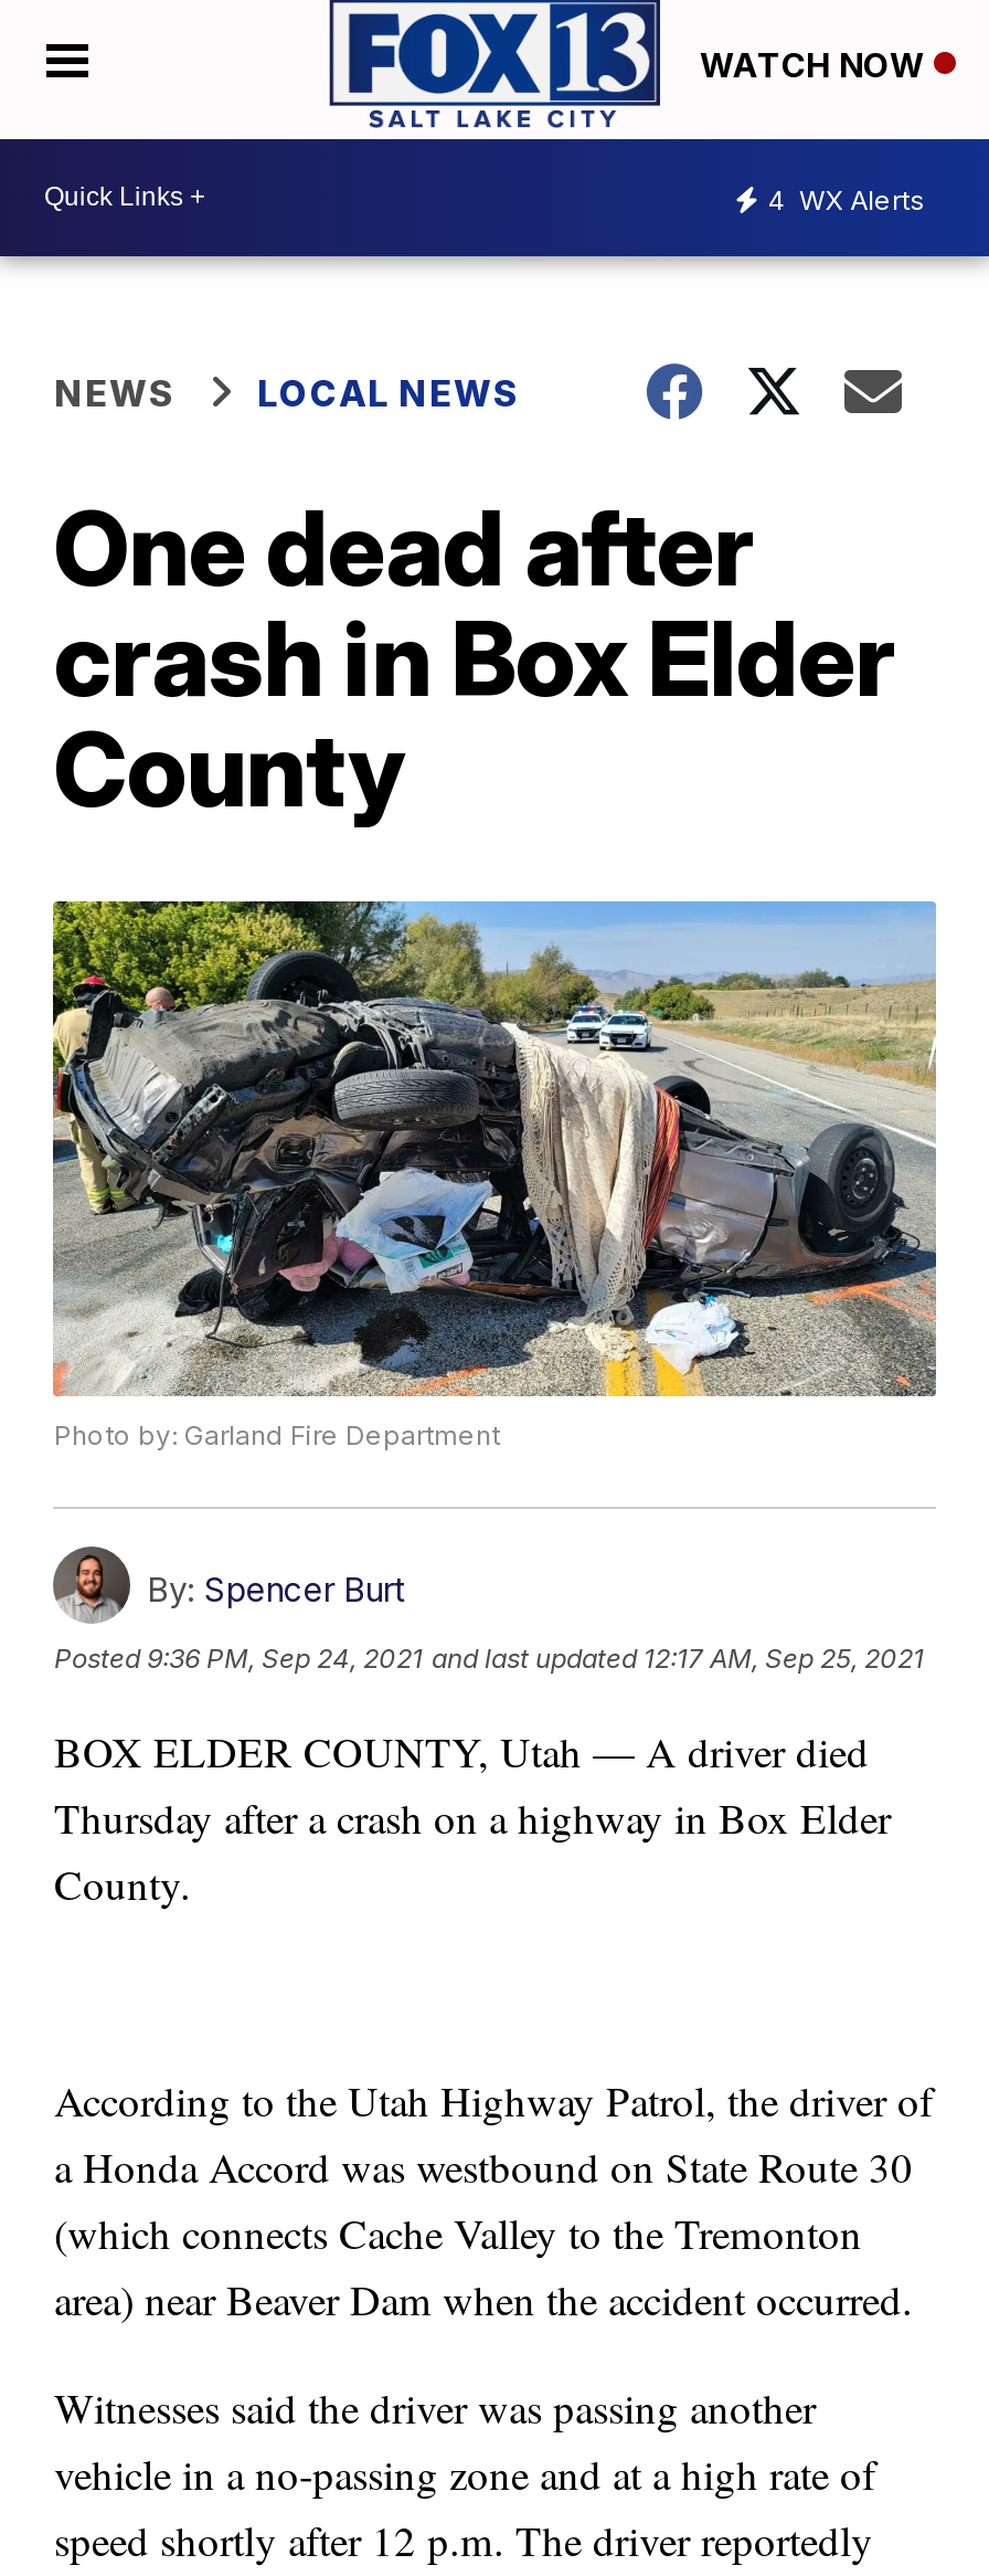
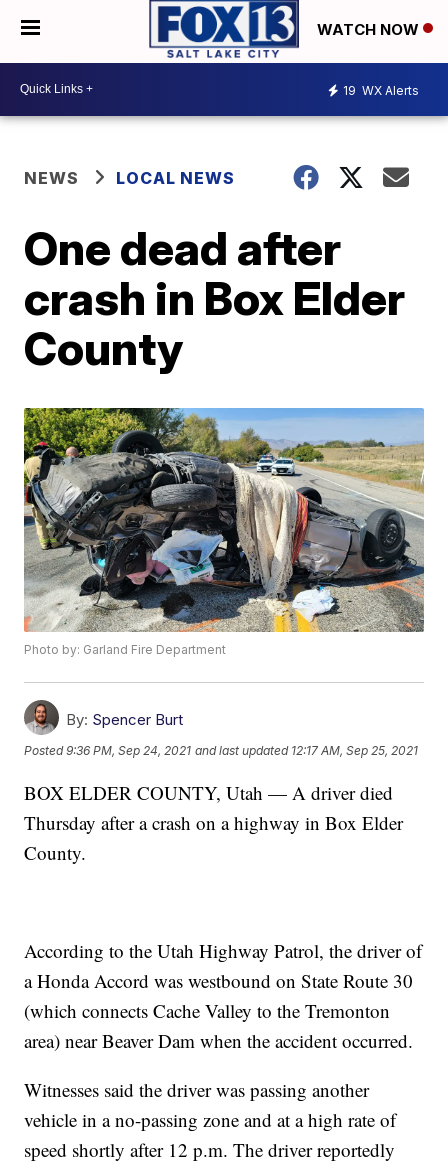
[768,184,925,217] 4 WX Alerts -> [343,83,419,98] 19 WX Alerts

